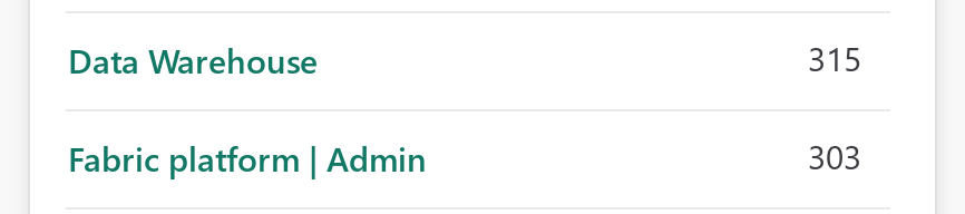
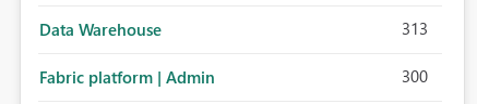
[808,35,861,80] 315 -> [402,17,428,39] 313
[808,133,861,178] 303 -> [402,65,428,86] 300

